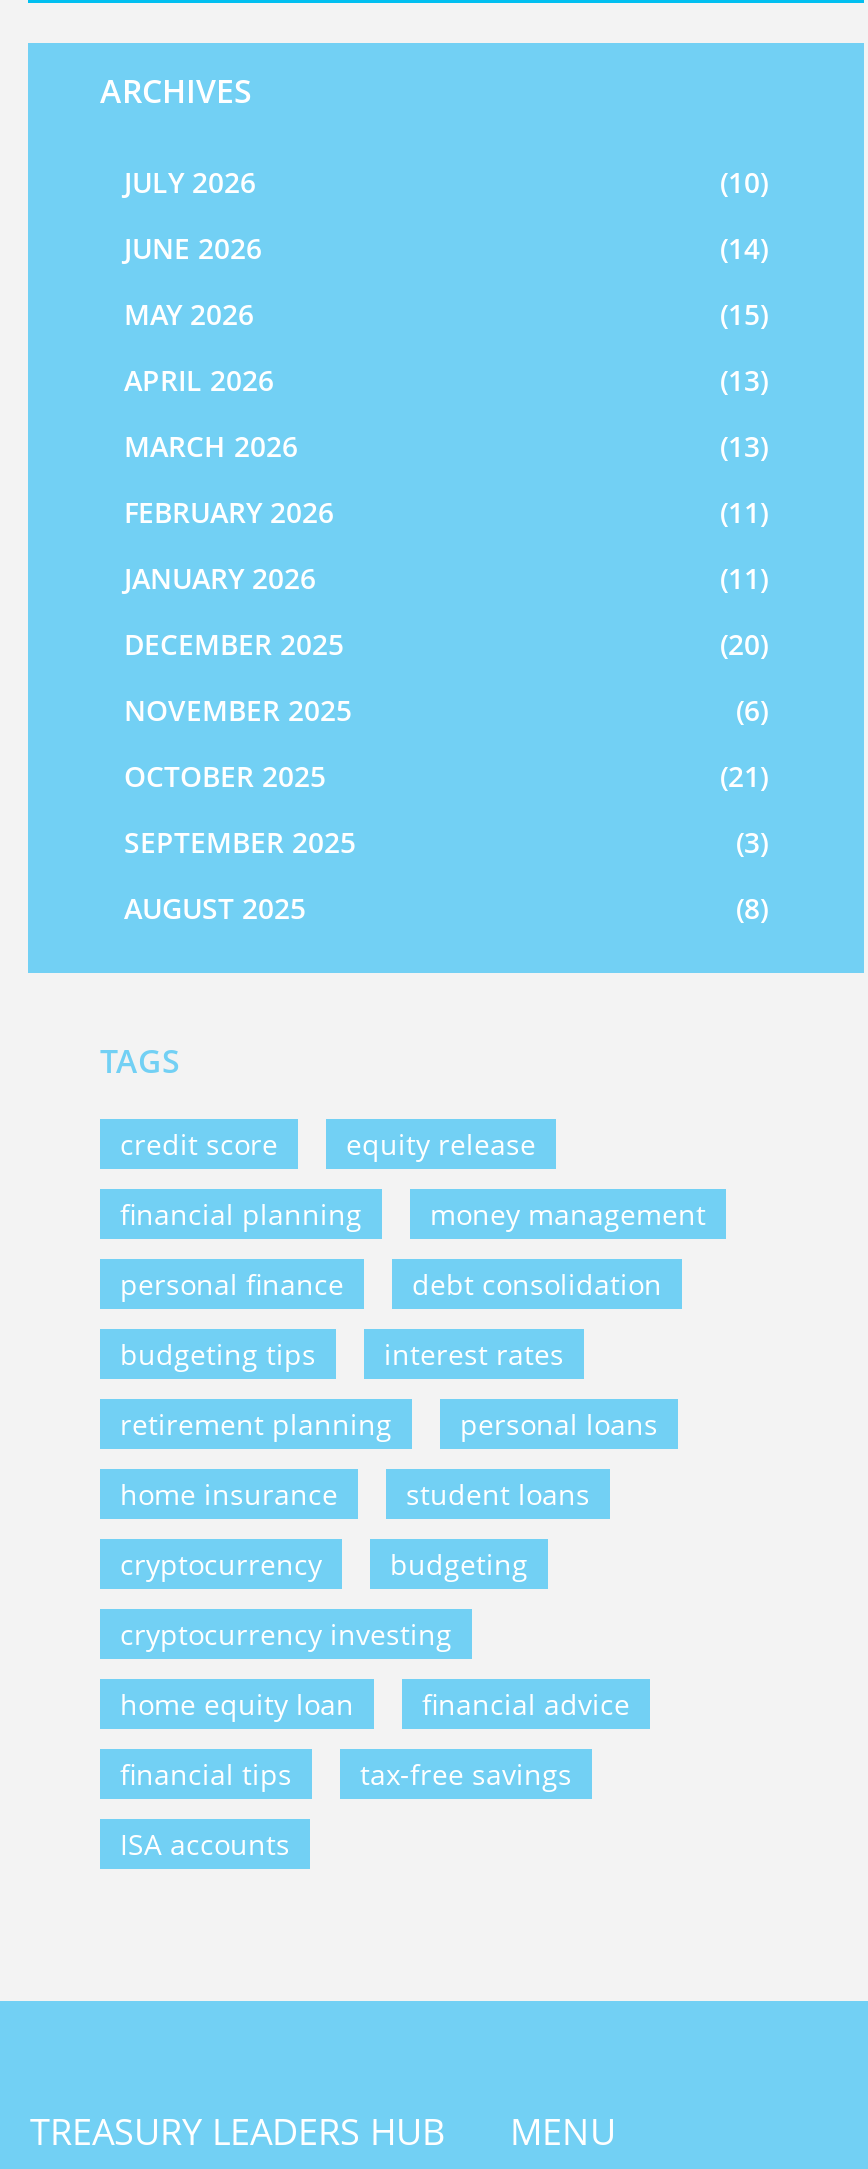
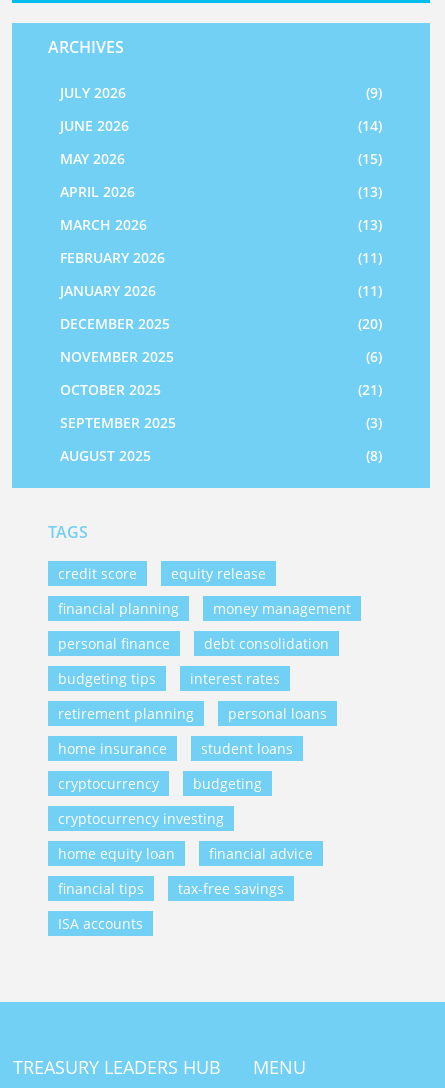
[720,163,768,201] (10) -> [366,83,382,102] (9)

